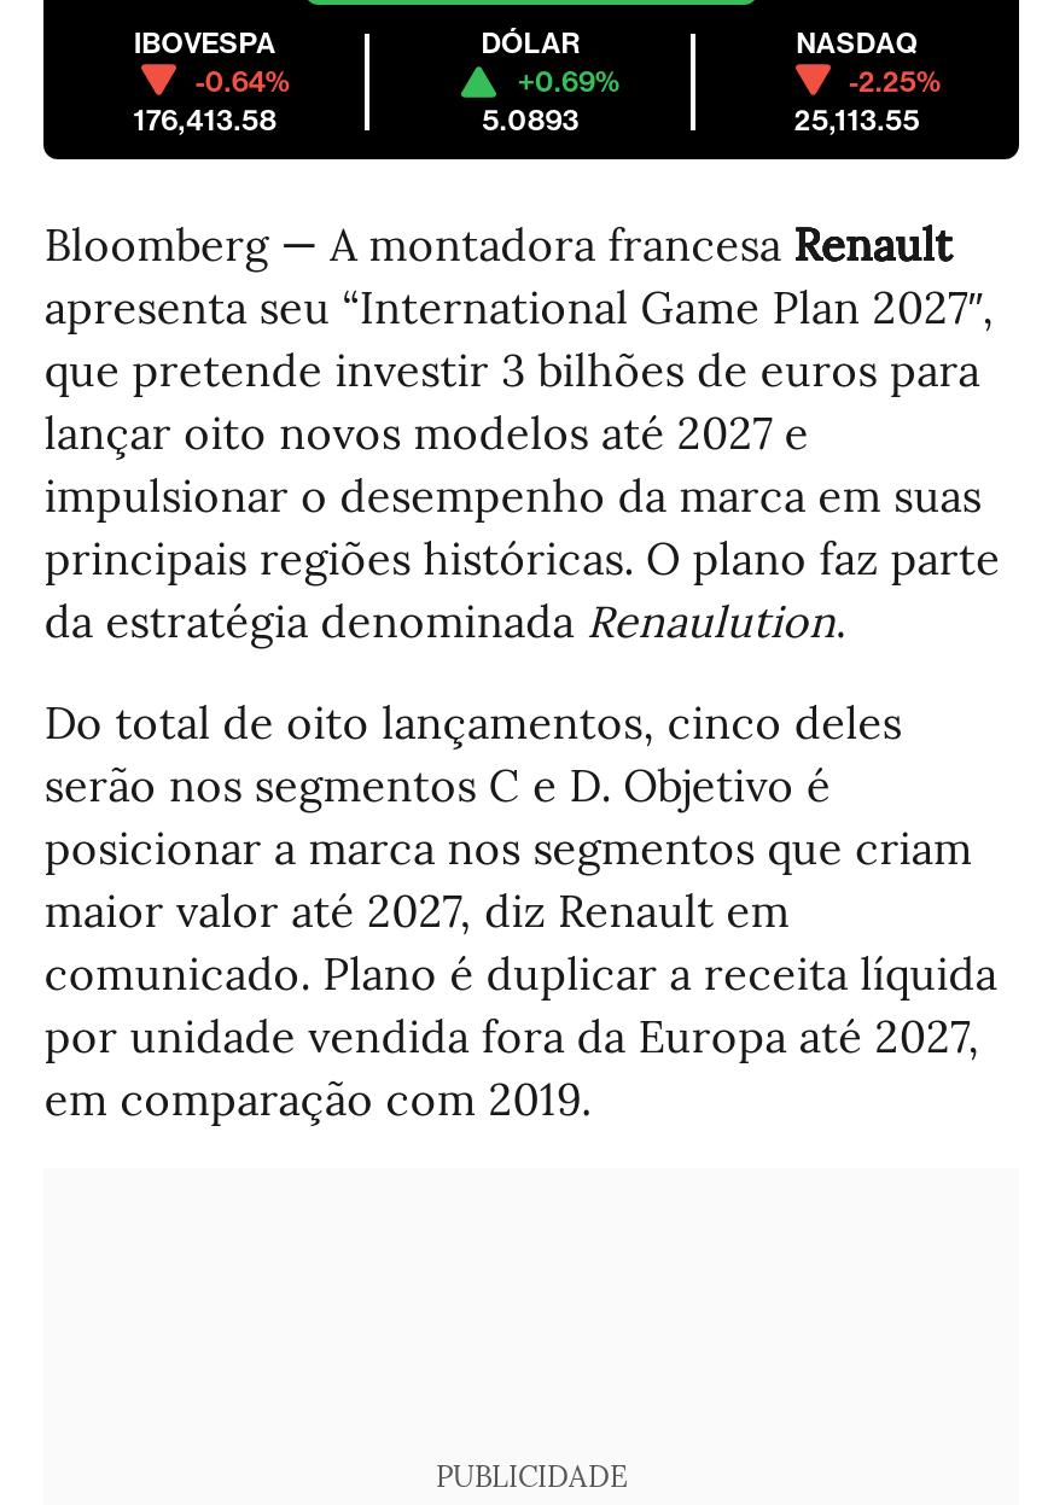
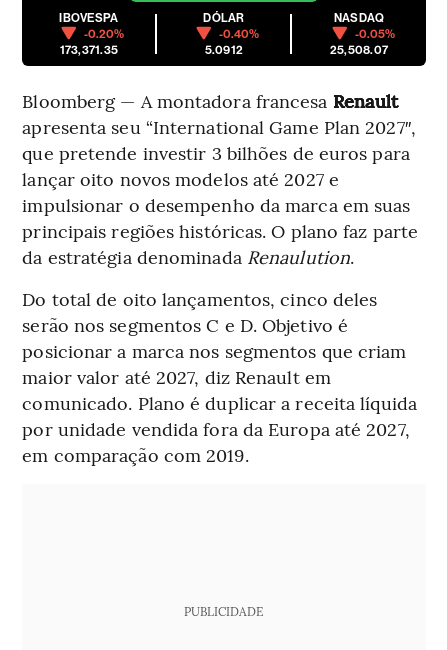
[195,65,290,98] -0.64% -> [84,27,124,41] -0.20%
[518,65,619,98] +0.69% -> [219,27,259,41] -0.40%
[849,65,941,98] -2.25% -> [354,27,394,41] -0.05%
[133,103,277,137] 176,413.58 -> [60,43,118,57] 173,371.35
[482,103,580,137] 5.0893 -> [205,43,243,57] 5.0912
[794,103,920,137] 25,113.55 -> [330,43,388,57] 25,508.07

